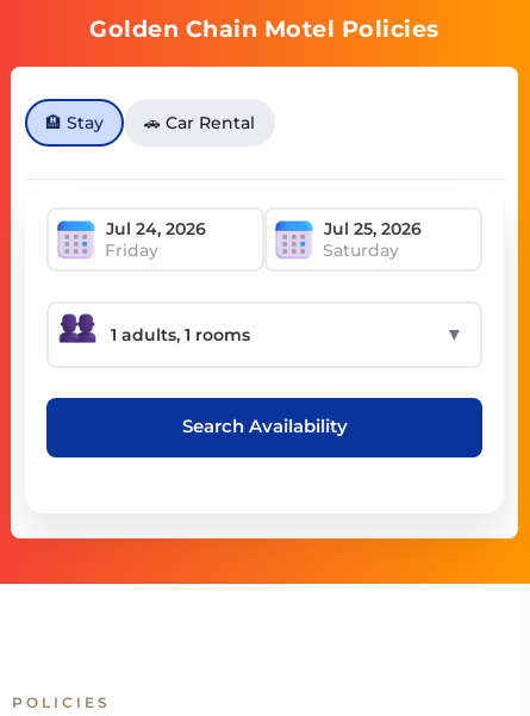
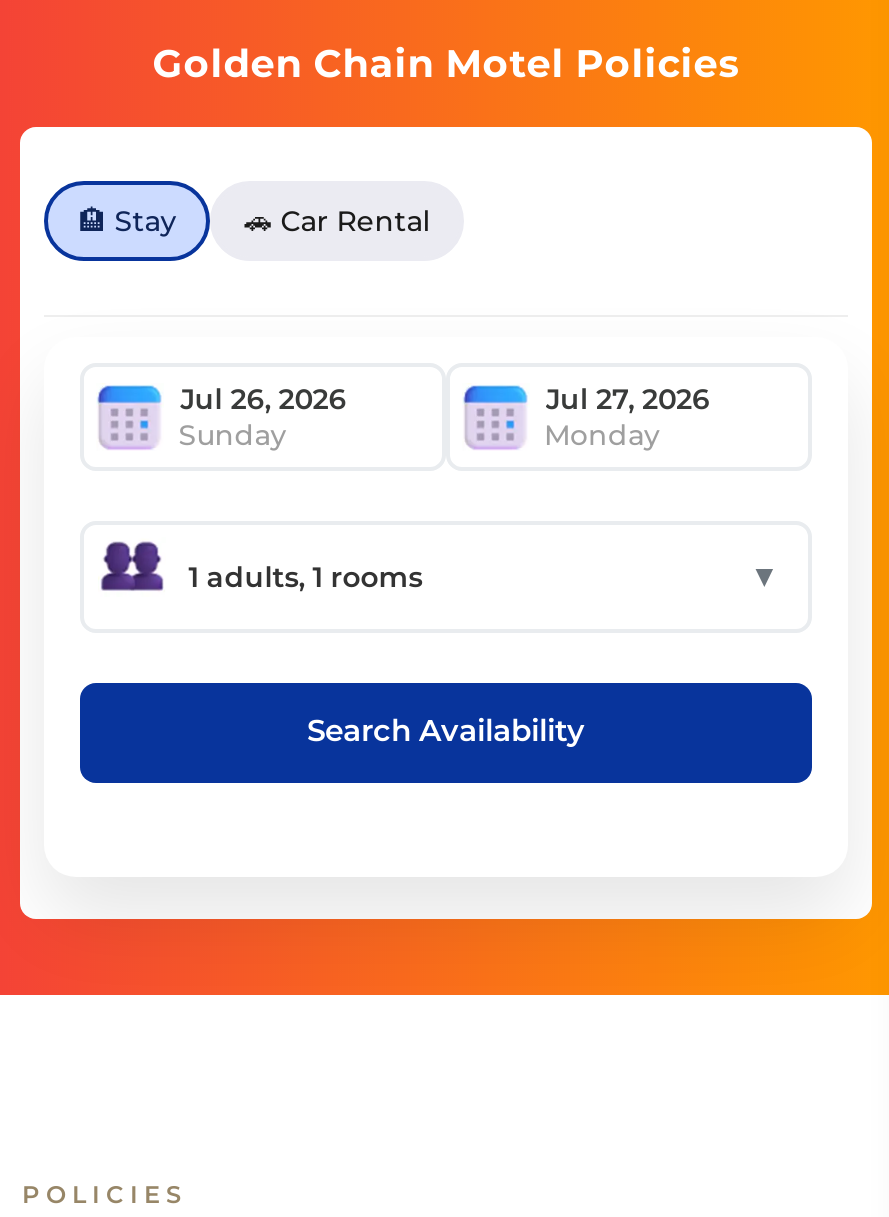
[105,239,399,260] Friday | Saturday -> [178,416,660,452] Sunday | Monday

